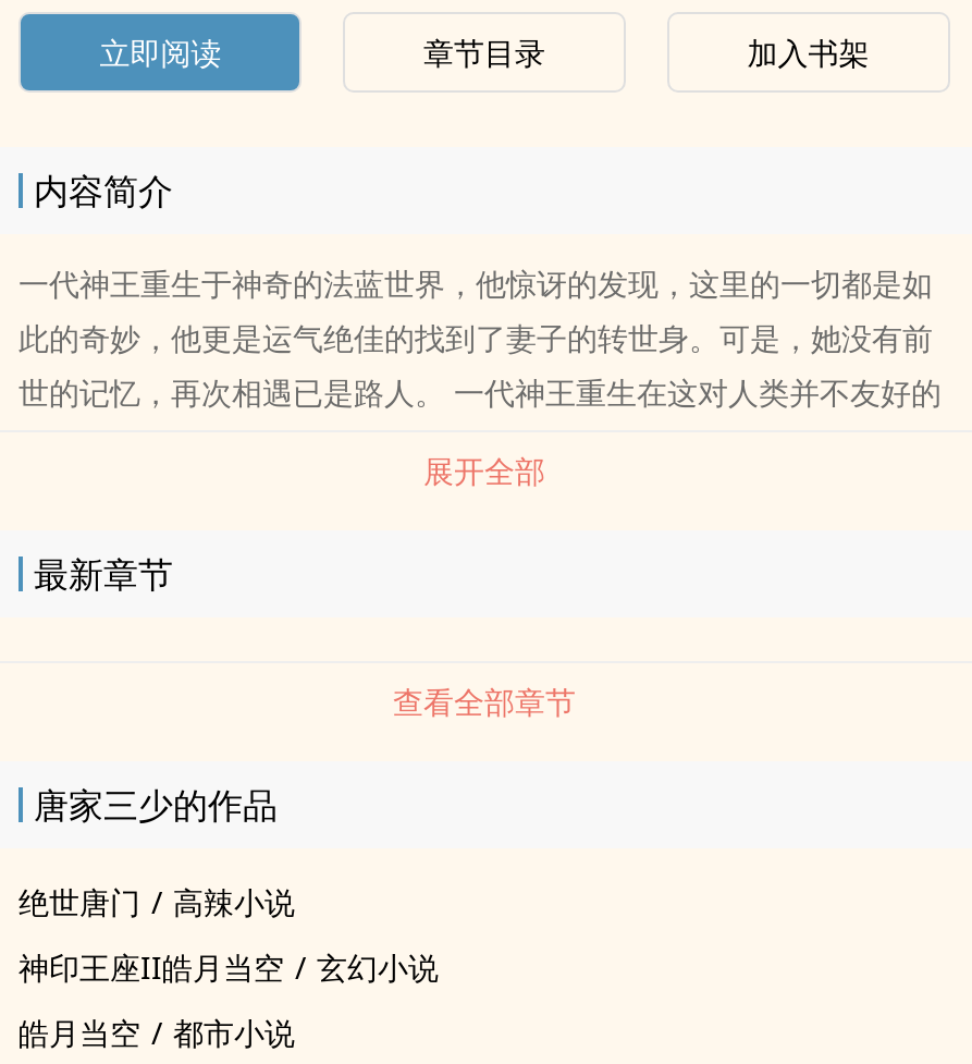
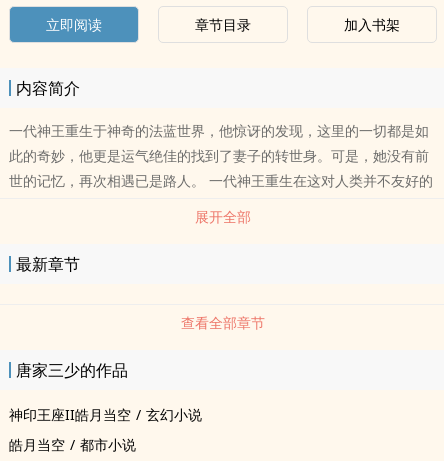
[19,881,295,922] 绝世唐门 / 高辣小说 -> none

